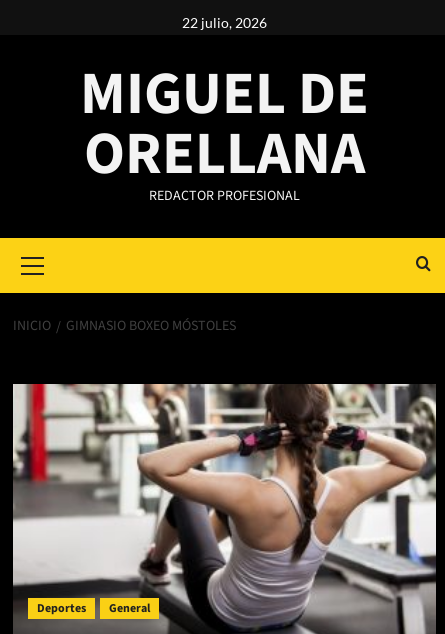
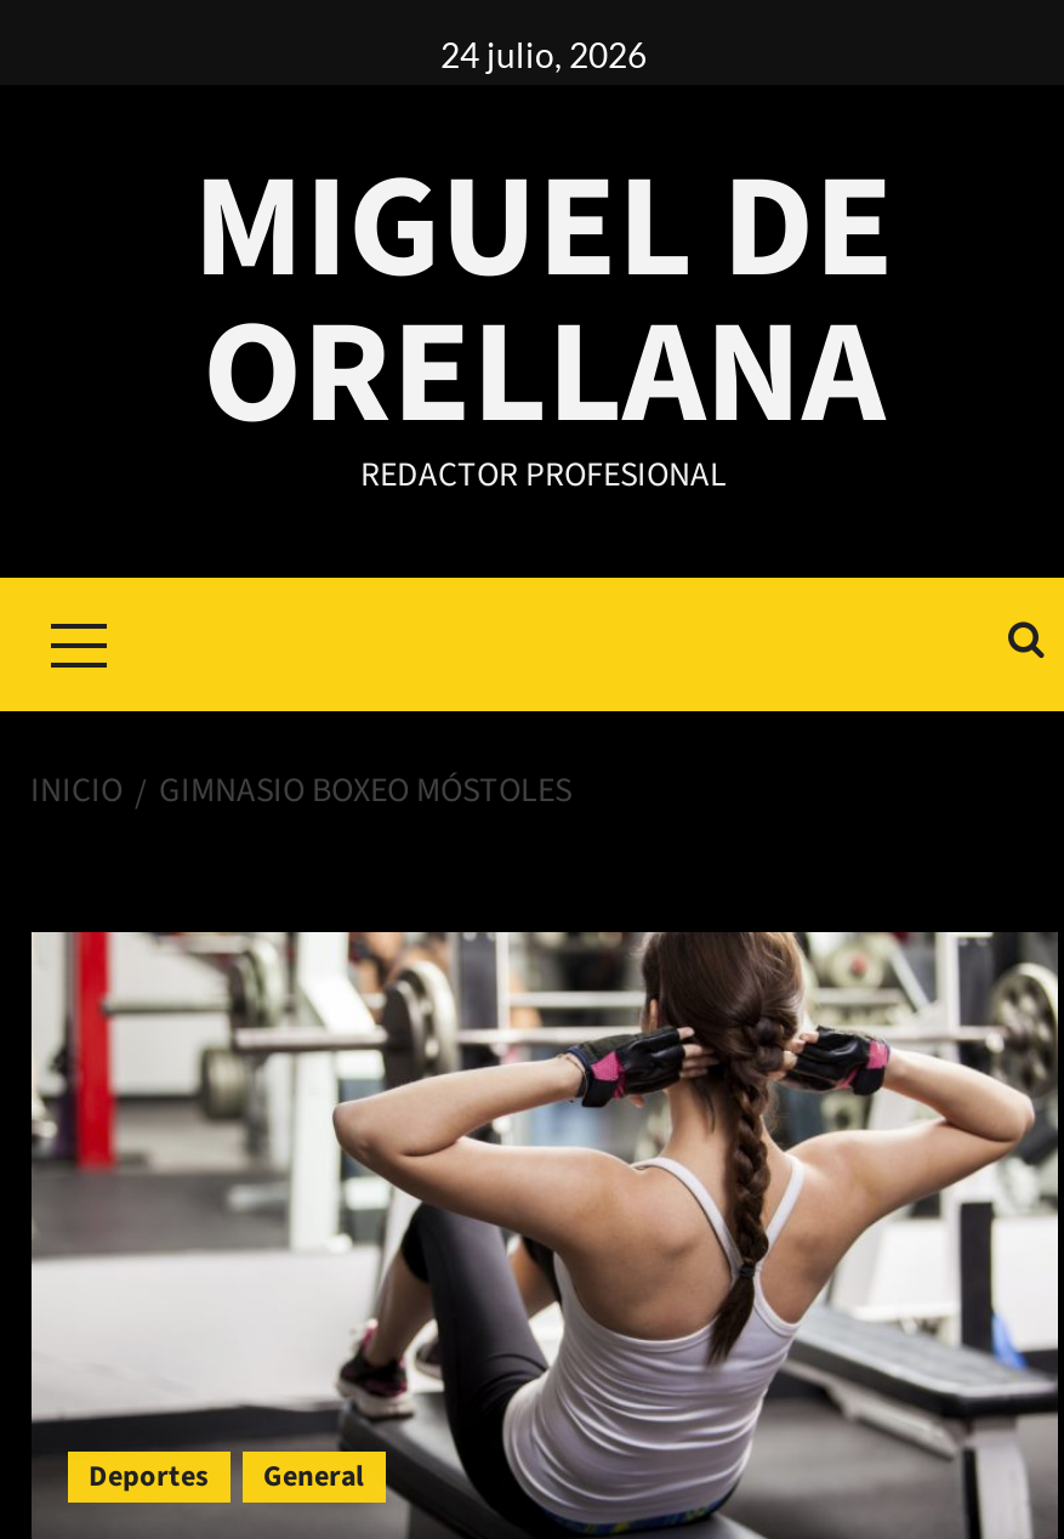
[181,14,266,31] 22 julio, 2026 -> [440,34,647,75] 24 julio, 2026

